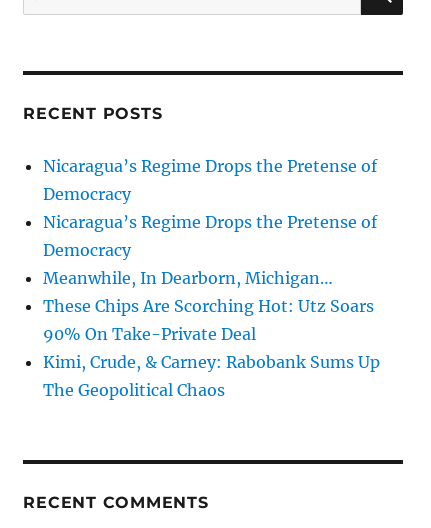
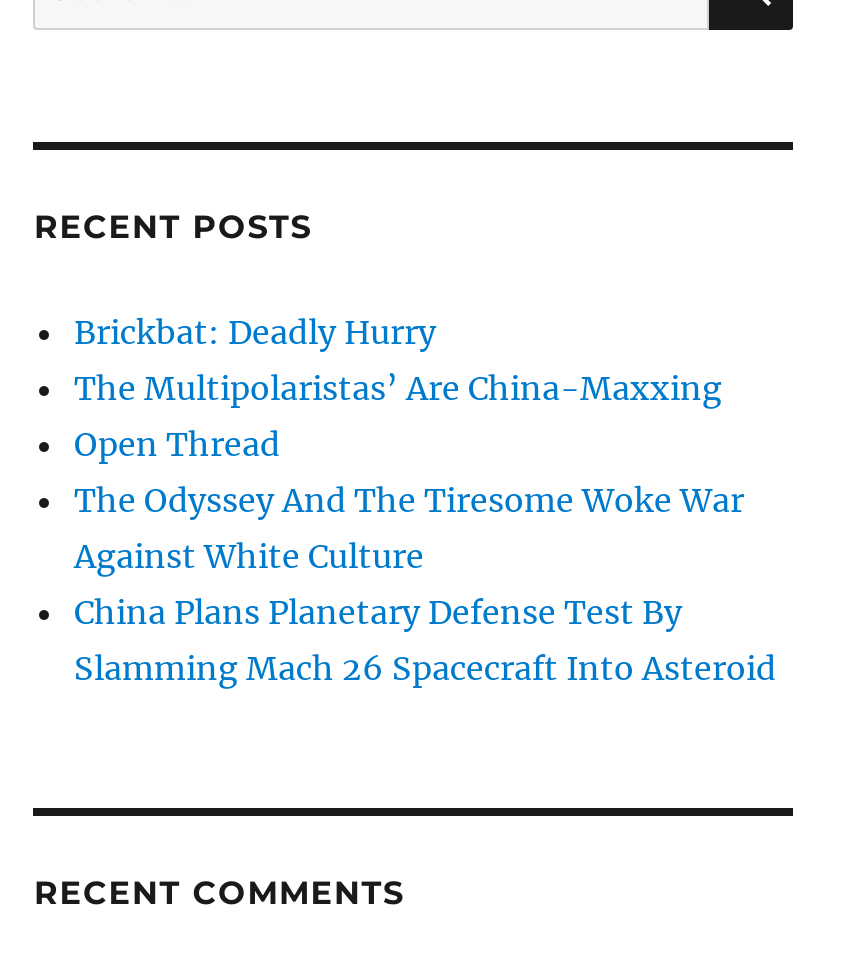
[43,156,380,400] Nicaragua’s Regime Drops the Pretense of | Democracy | Nicaragua’s Regime Drops the Pretense of | Democracy | Meanwhile, In Dearborn, Michigan… | These Chips Are Scorching Hot: Utz Soars | 90% On Take-Private Deal | Kimi, Crude, & Carney: Rabobank Sums Up | The Geopolitical Chaos -> [74,312,776,688] Brickbat: Deadly Hurry | The Multipolaristas’ Are China-Maxxing | Open Thread | The Odyssey And The Tiresome Woke War | Against White Culture | China Plans Planetary Defense Test By | Slamming Mach 26 Spacecraft Into Asteroid

